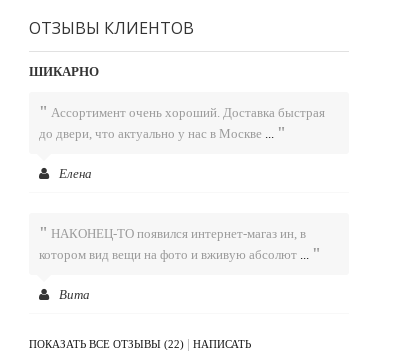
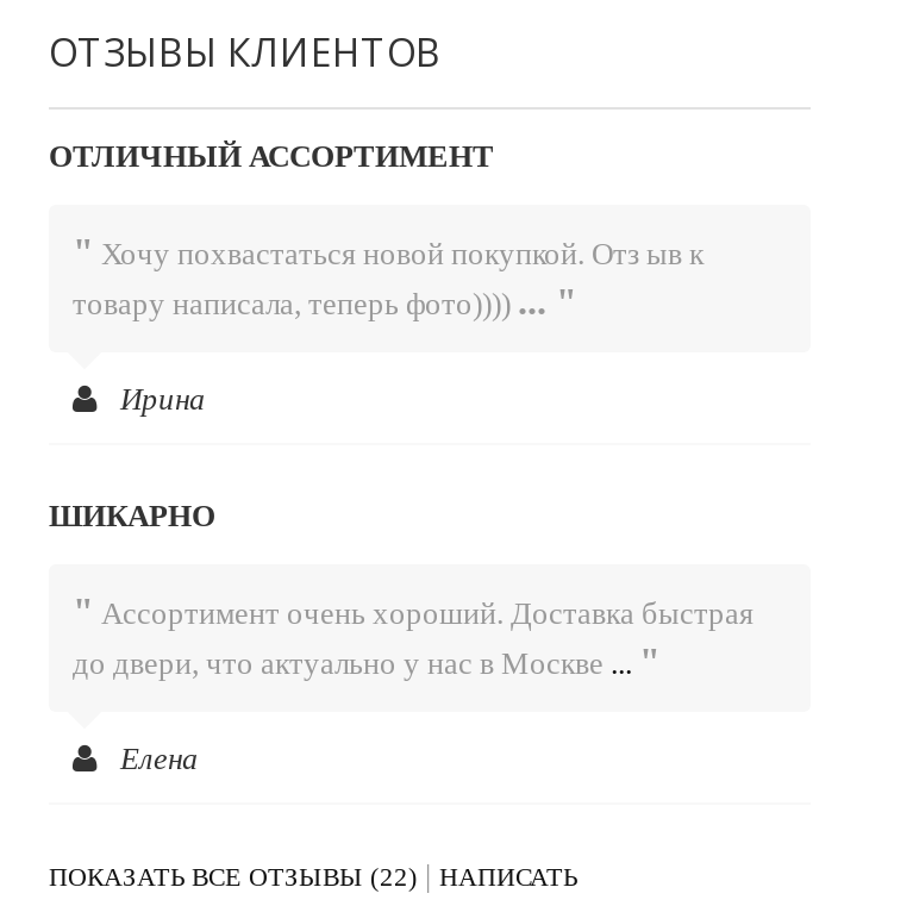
none -> [49,137,703,416] ОТЛИЧНЫЙ АССОРТИМЕНТ | " Хочу похвастаться новой покупкой. Отз ыв к | товару написала, теперь фото))))... " | Ирина
moved [29,64,325,181] -> [49,497,753,775]: ШИКАРНО | " Ассортимент очень хороший. Доставка быстрая | до двери, что актуально у нас в Москве... " | Елена
[39,224,321,302] " НАКОНЕЦ-ТО появился интернет-магаз ин, в | котором вид вещи на фото и вживую абсолют... " | Вита -> none

